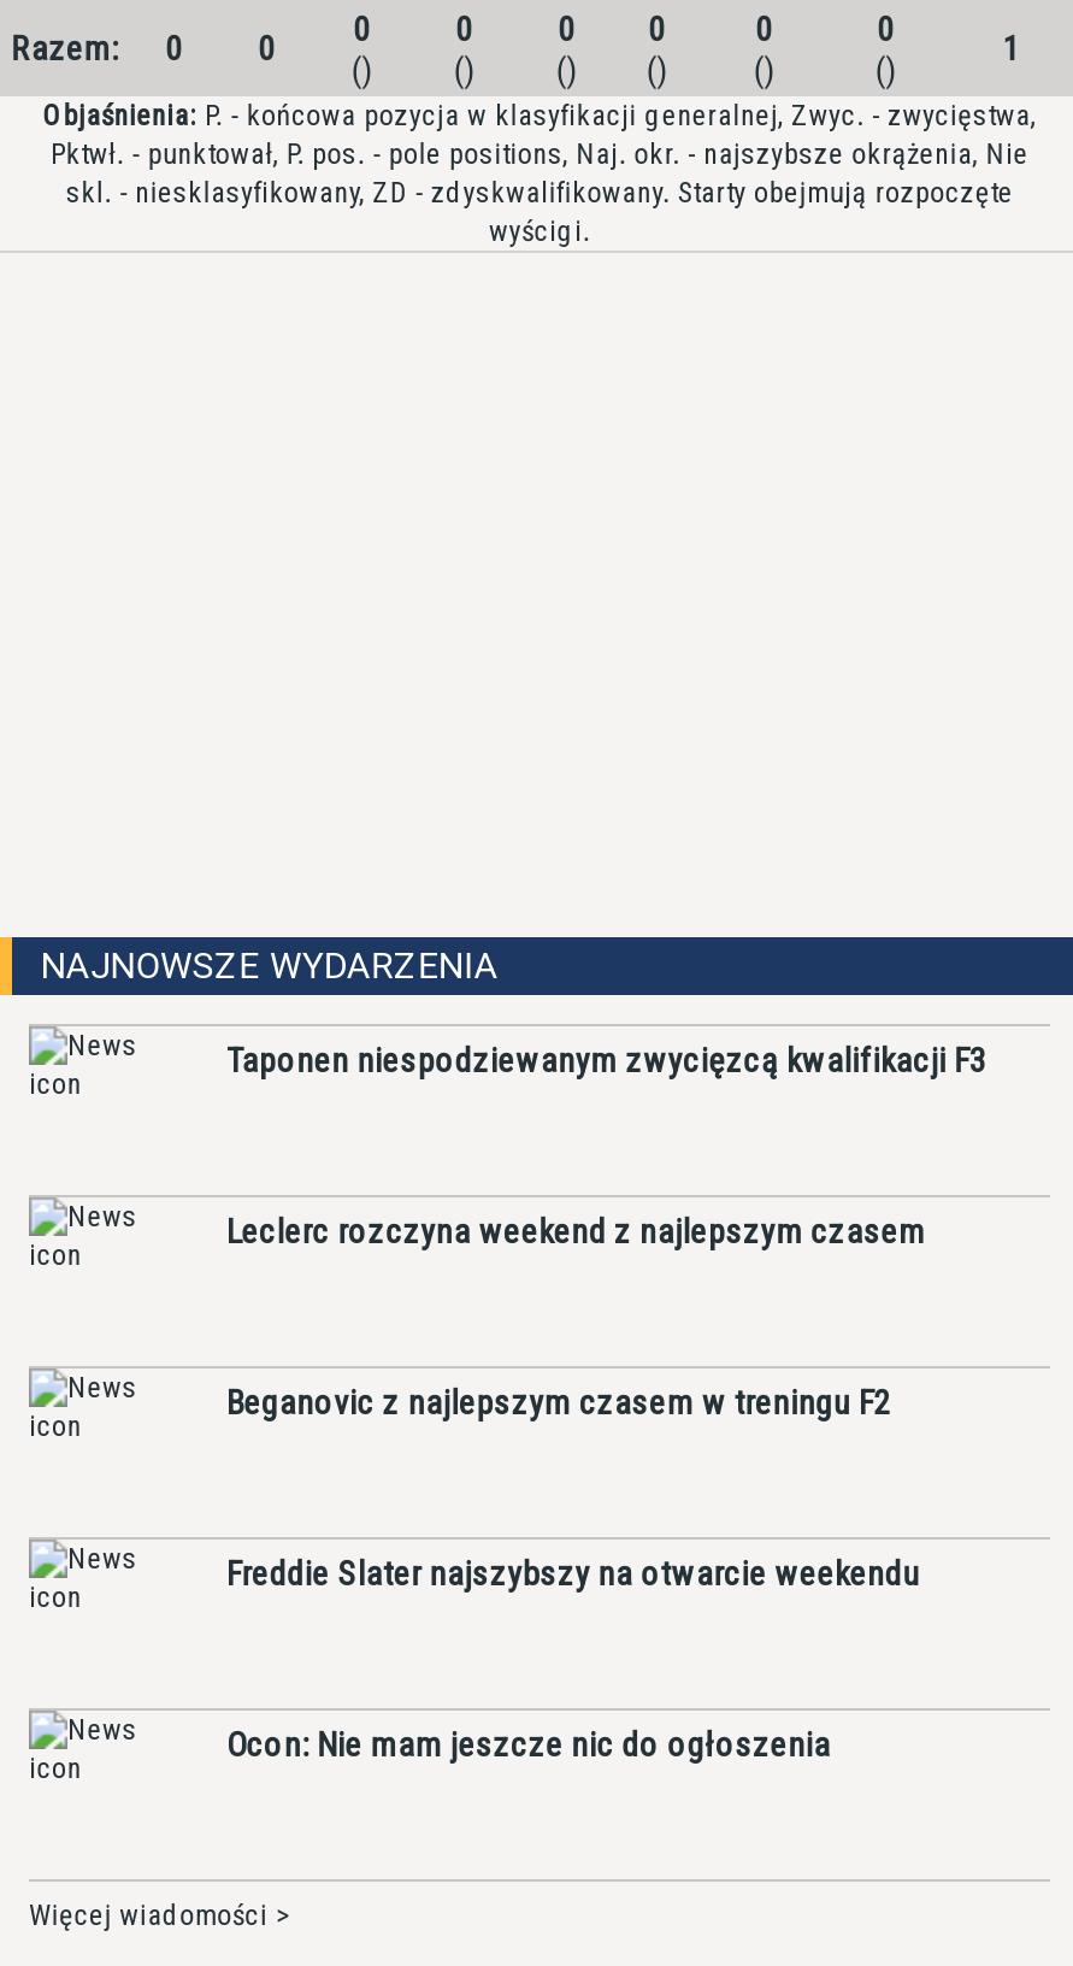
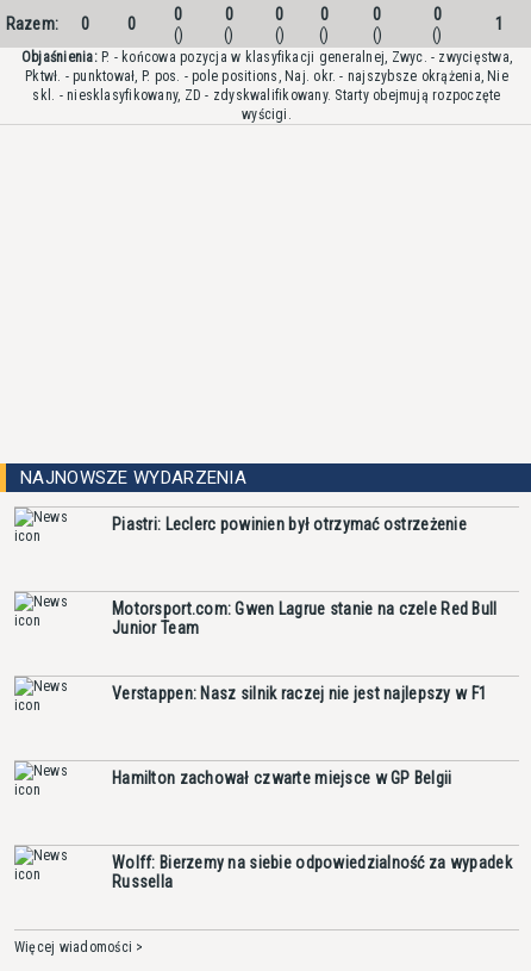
[226,1041,987,1079] Taponen niespodziewanym zwycięzcą kwalifikacji F3 -> [112,515,467,534] Piastri: Leclerc powinien był otrzymać ostrzeżenie
[226,1212,926,1250] Leclerc rozczyna weekend z najlepszym czasem -> [112,599,497,637] Motorsport.com: Gwen Lagrue stanie na czele Red Bull | Junior Team
[226,1383,891,1421] Beganovic z najlepszym czasem w treningu F2 -> [112,684,487,703] Verstappen: Nasz silnik raczej nie jest najlepszy w F1
[226,1554,920,1593] Freddie Slater najszybszy na otwarcie weekendu -> [112,768,452,788] Hamilton zachował czwarte miejsce w GP Belgii
[226,1725,831,1764] Ocon: Nie mam jeszcze nic do ogłoszenia -> [112,853,512,891] Wolff: Bierzemy na siebie odpowiedzialność za wypadek | Russella

